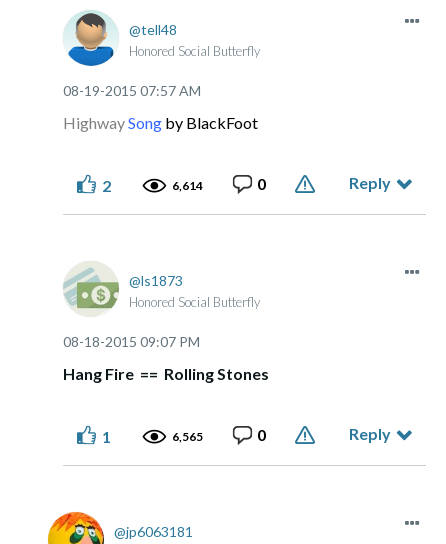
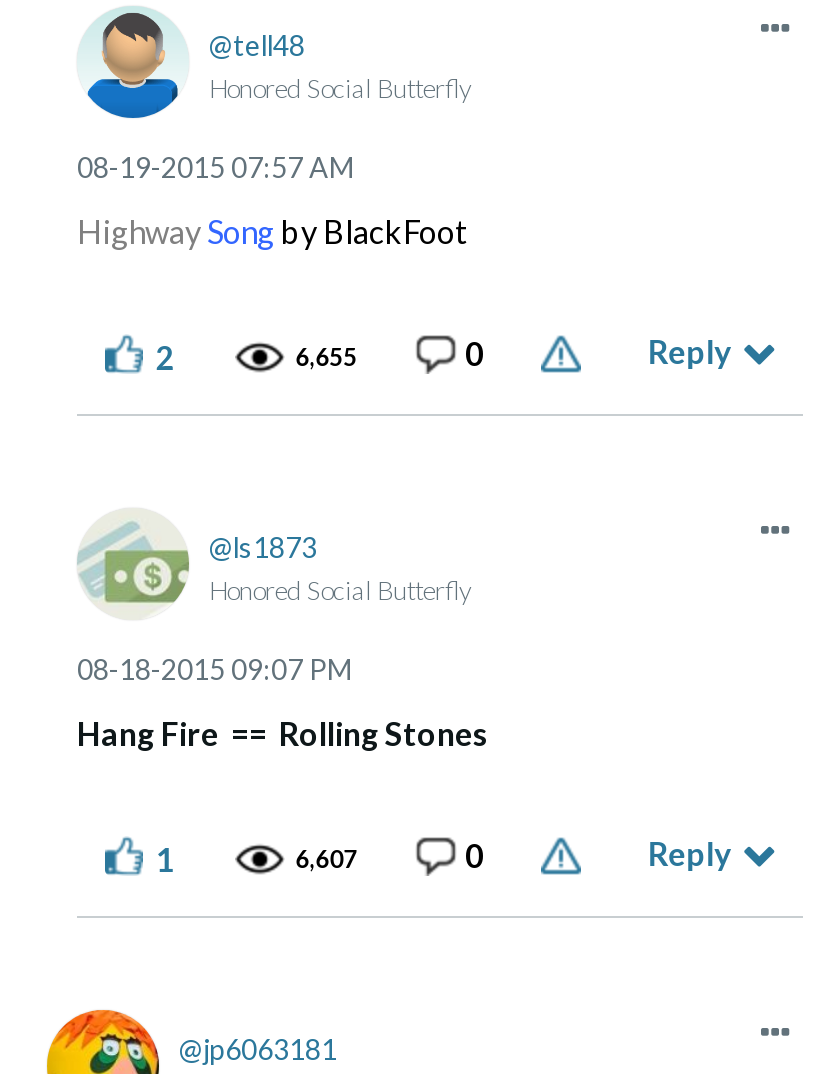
[172,178,203,193] 6,614 -> [295,341,357,371] 6,655
[172,429,203,444] 6,565 -> [295,843,357,873] 6,607

